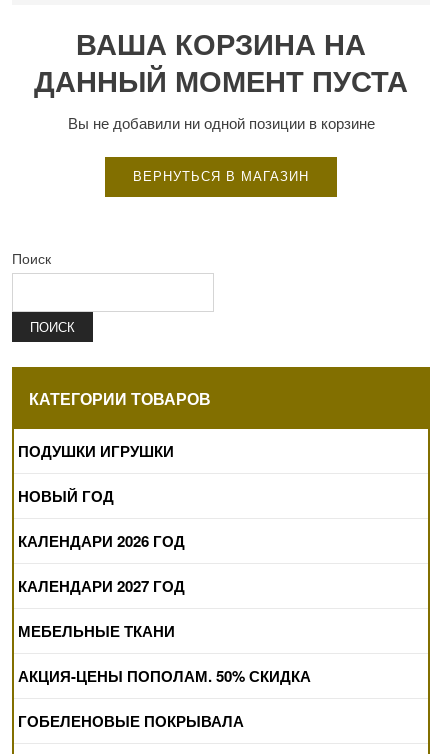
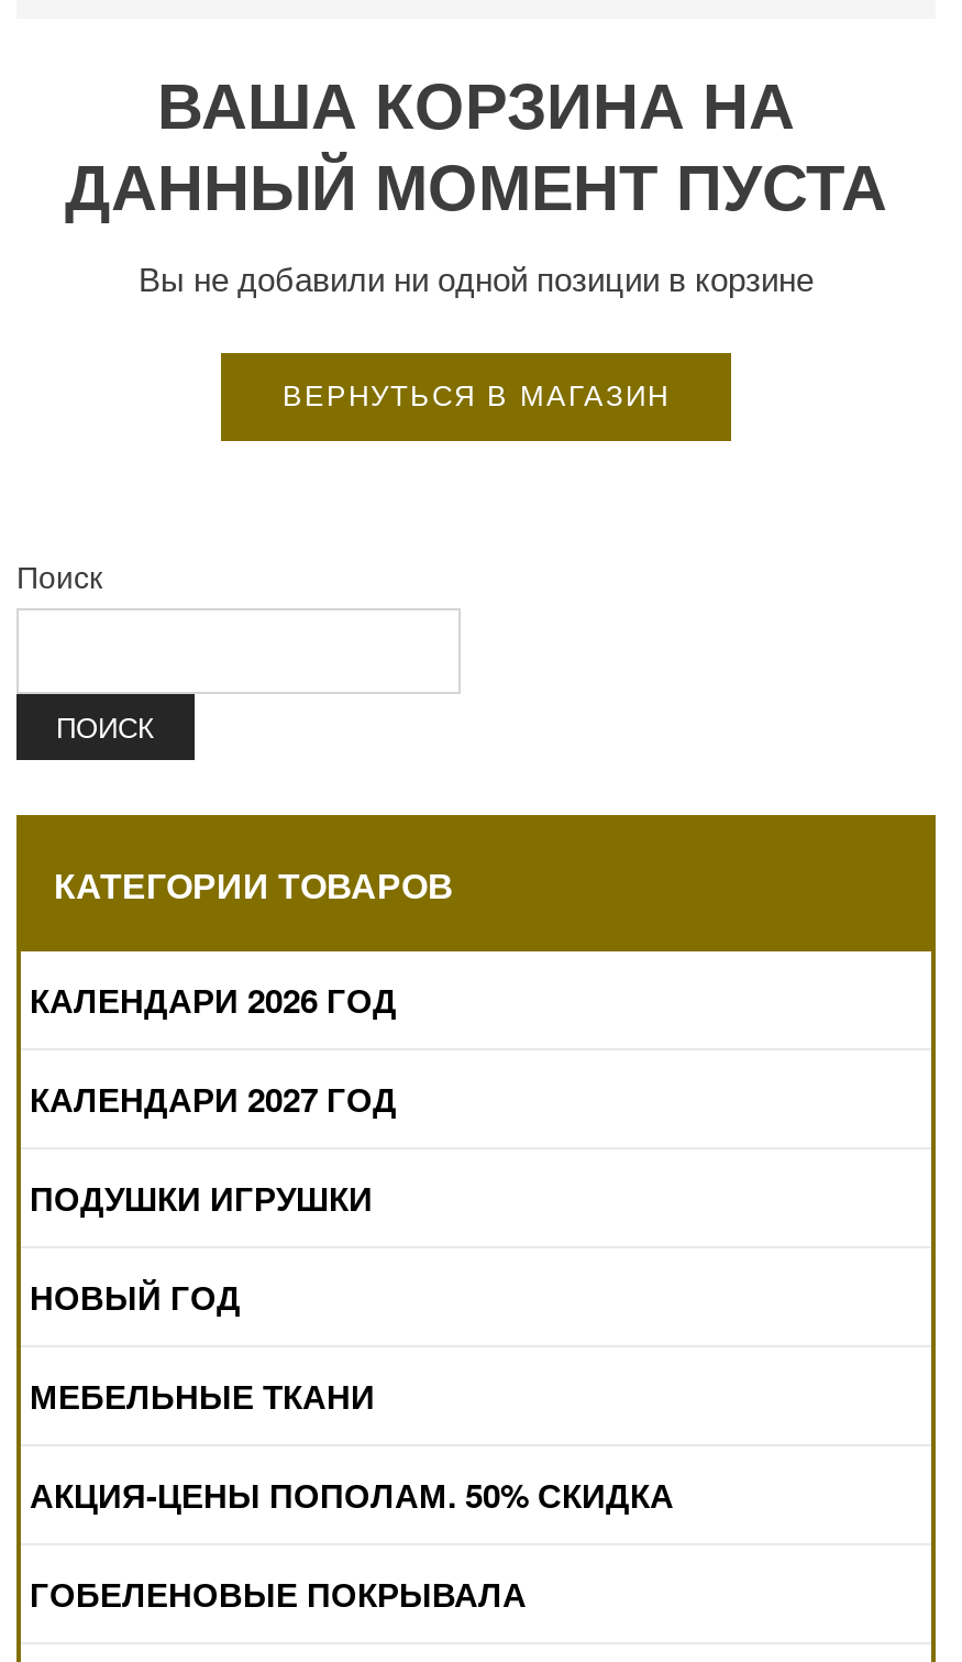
moved [18,440,174,507] -> [30,1174,373,1321]: ПОДУШКИ ИГРУШКИ | НОВЫЙ ГОД
moved [18,530,185,597] -> [30,976,397,1123]: КАЛЕНДАРИ 2026 ГОД | КАЛЕНДАРИ 2027 ГОД

